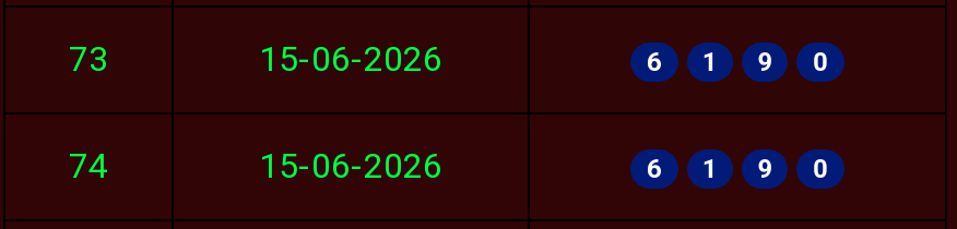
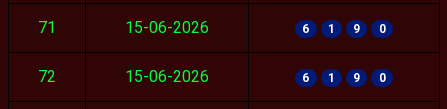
[69,38,108,80] 73 -> [38,18,56,37] 71
[69,145,108,186] 74 -> [38,67,56,86] 72

